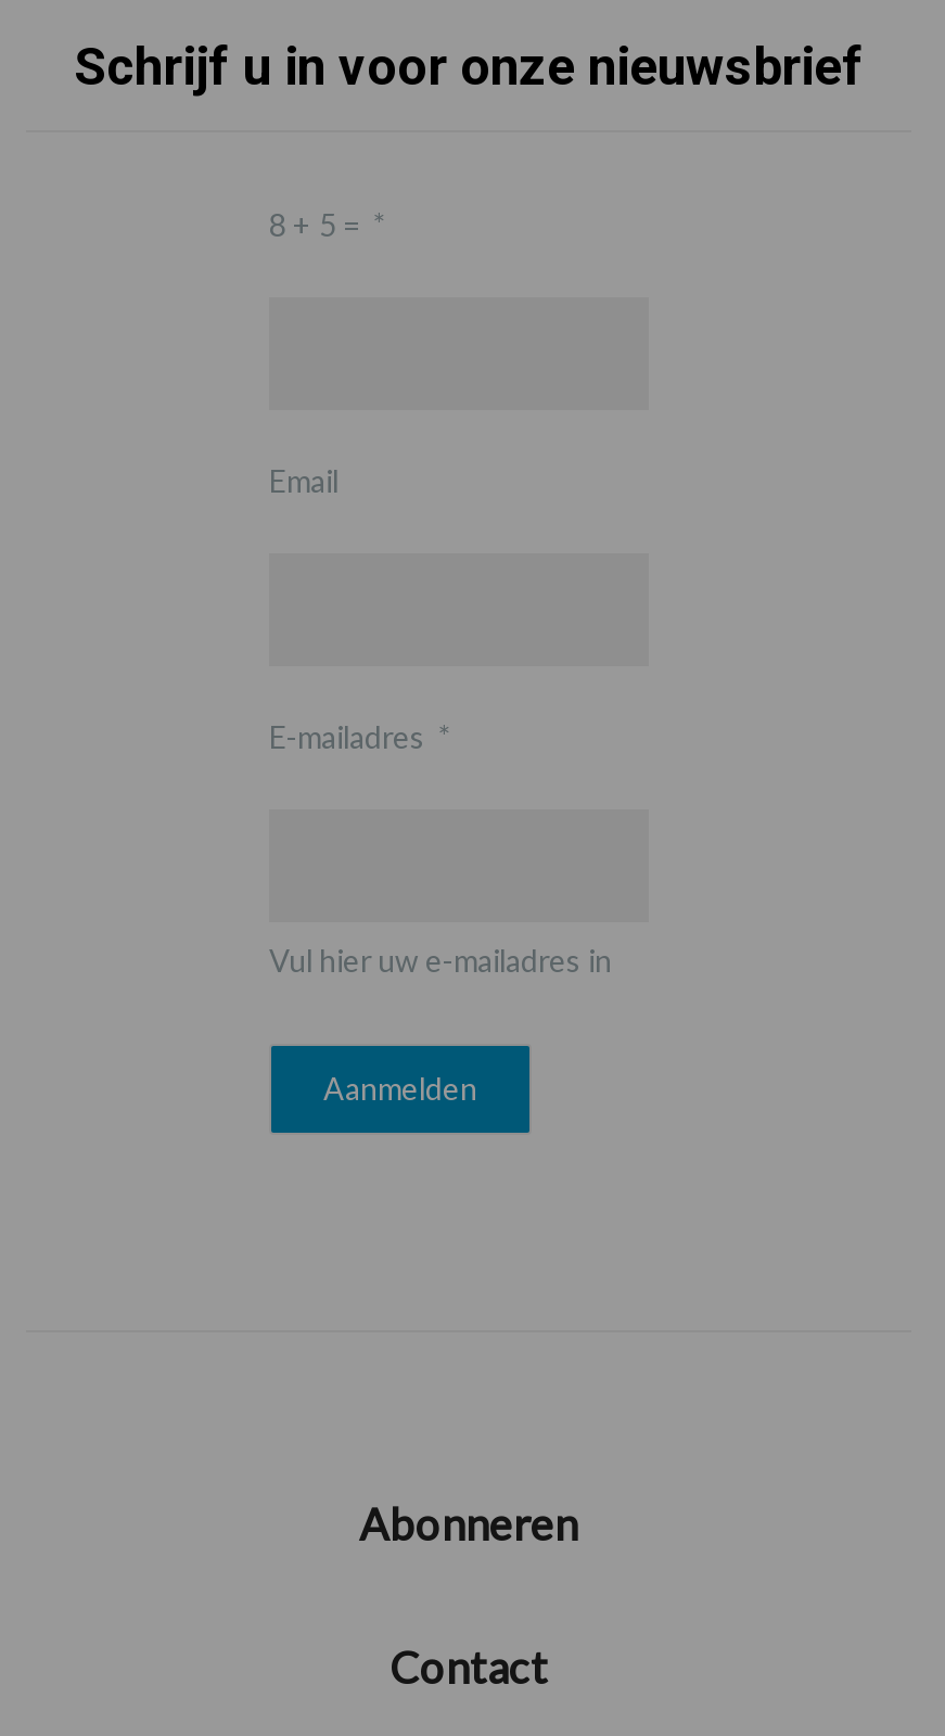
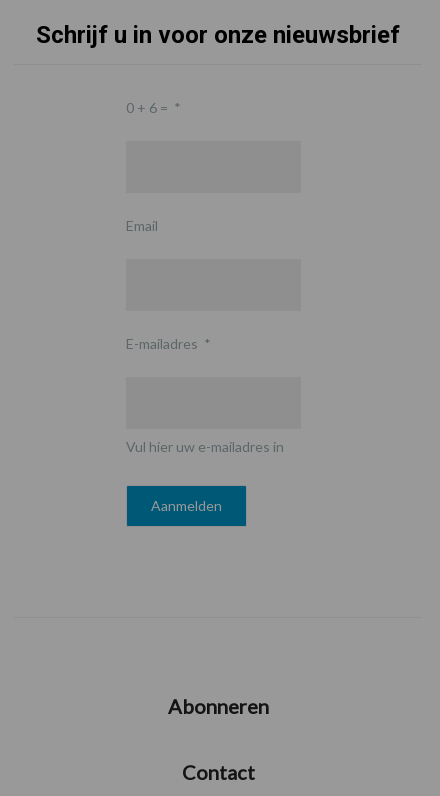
[269,206,388,243] 8 + 5 = * -> [126,99,181,116] 0 + 6 = *

